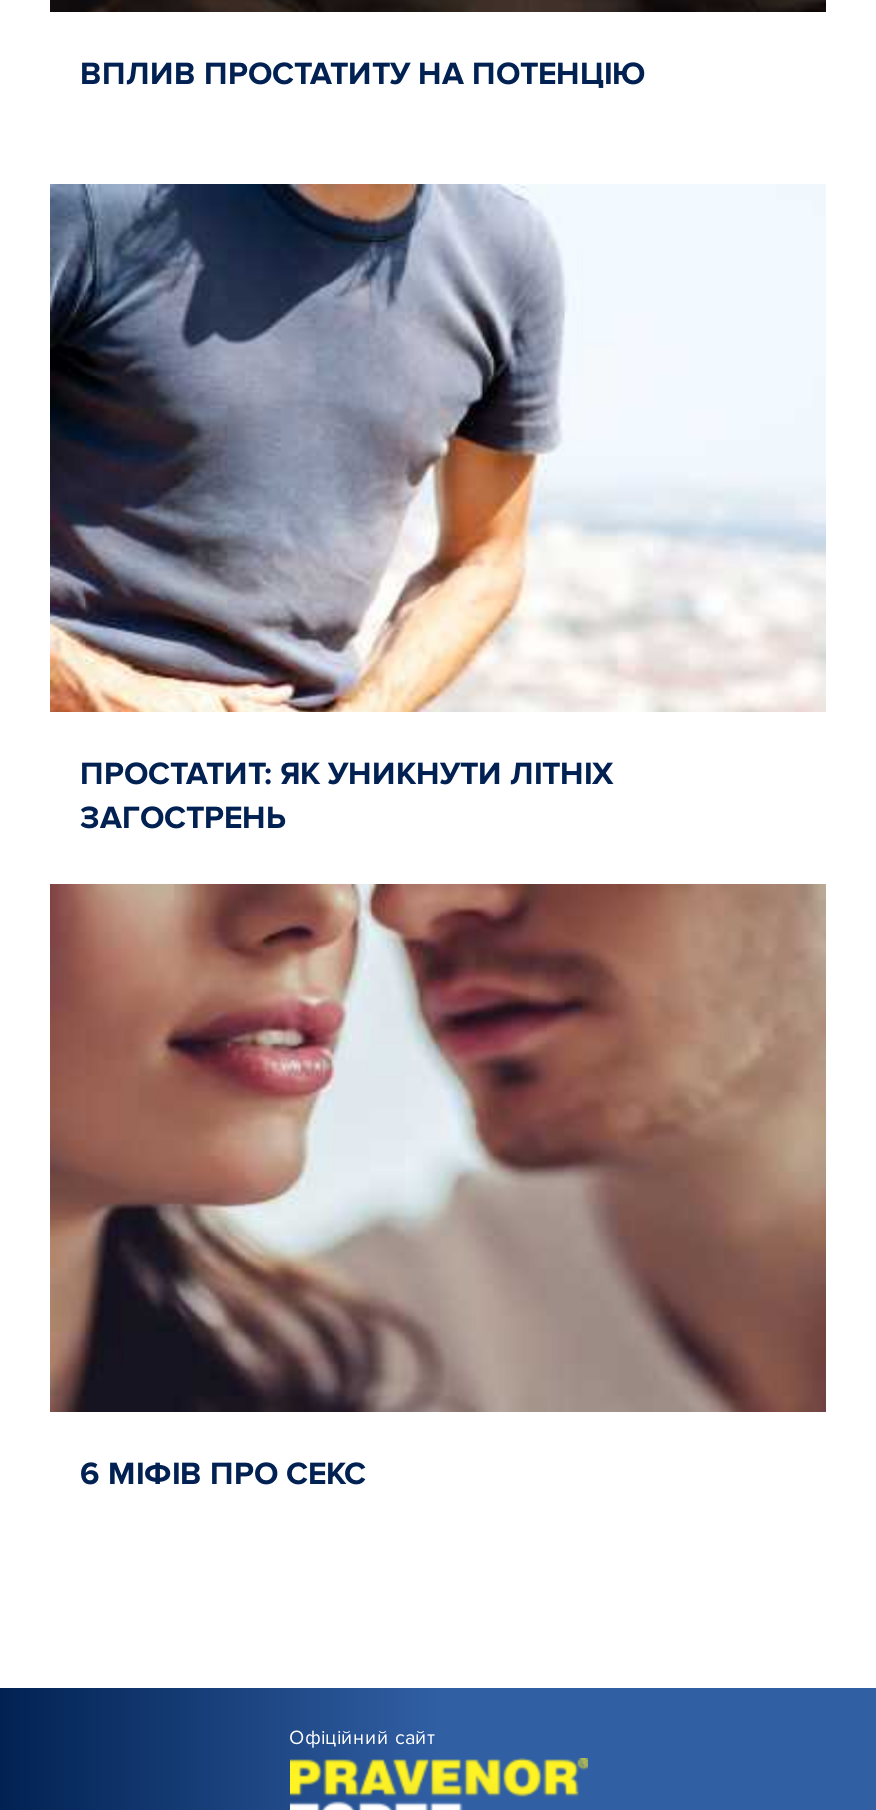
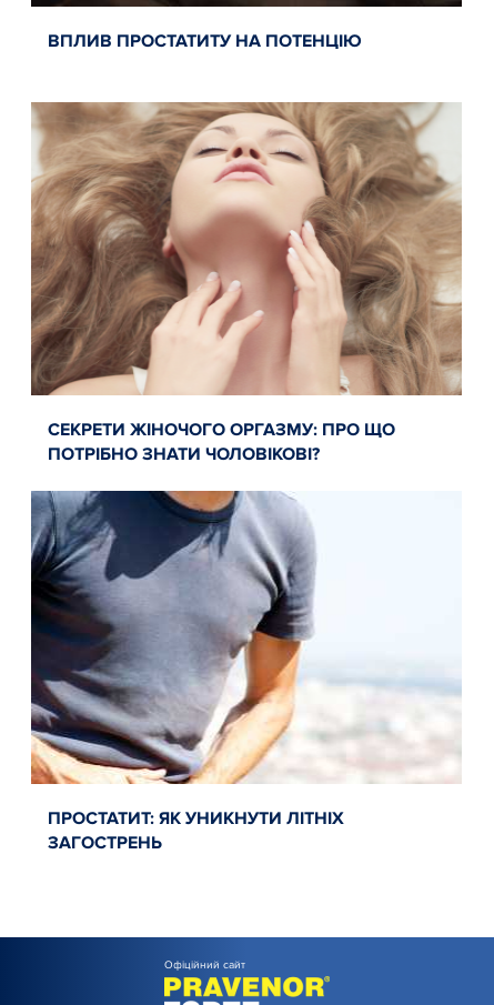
none -> [30,101,463,465] [image] | СЕКРЕТИ ЖІНОЧОГО ОРГАЗМУ: ПРО ЩО | ПОТРІБНО ЗНАТИ ЧОЛОВІКОВІ?
moved [46,180,828,838] -> [29,489,463,854]: [image] | ПРОСТАТИТ: ЯК УНИКНУТИ ЛІТНІХ | ЗАГОСТРЕНЬ
[48,882,828,1494] [image] | 6 МІФІВ ПРО СЕКС -> none

